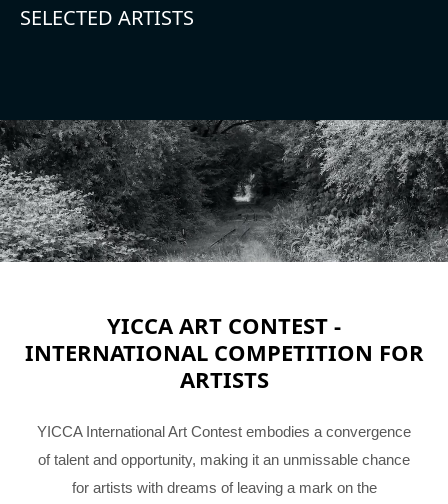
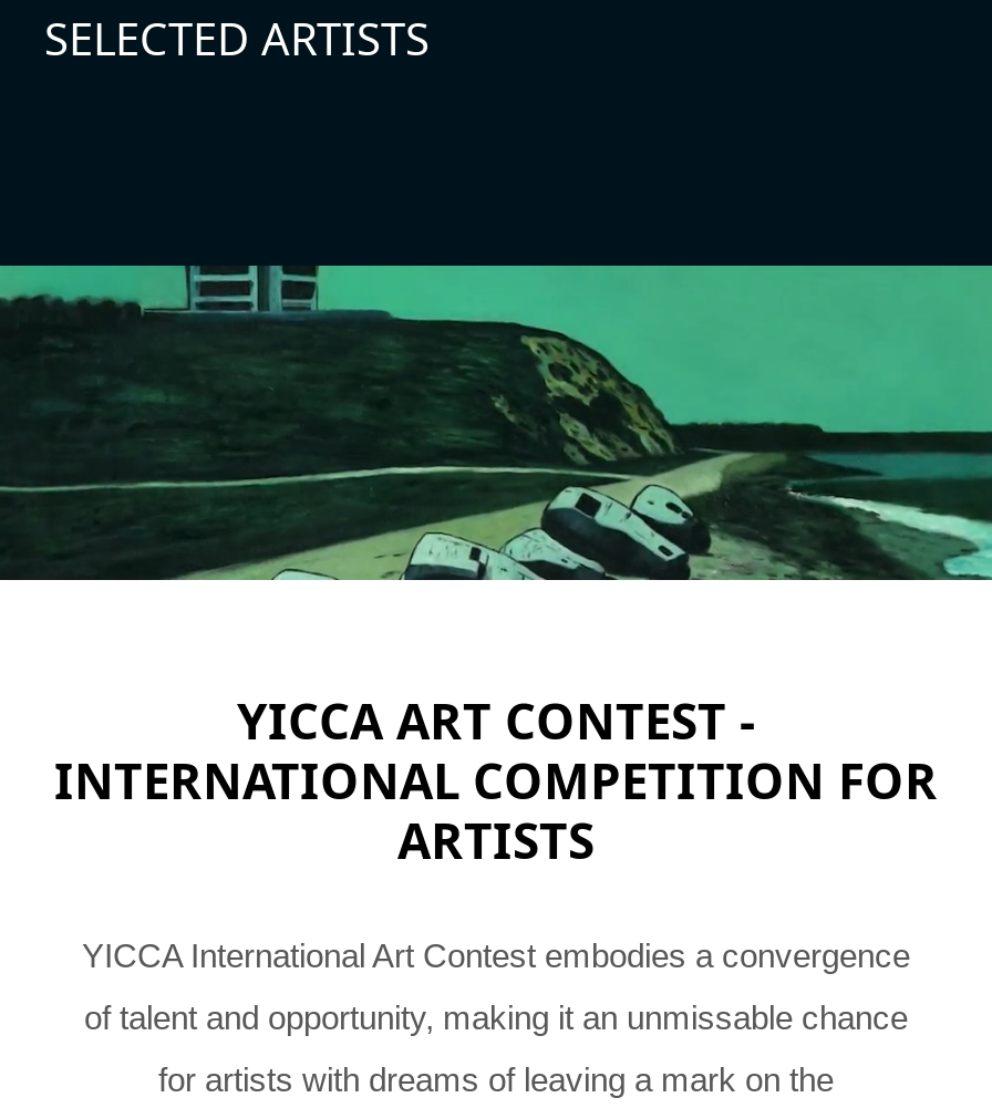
[3,119,445,263] [image] -> [7,263,985,580] [image]

